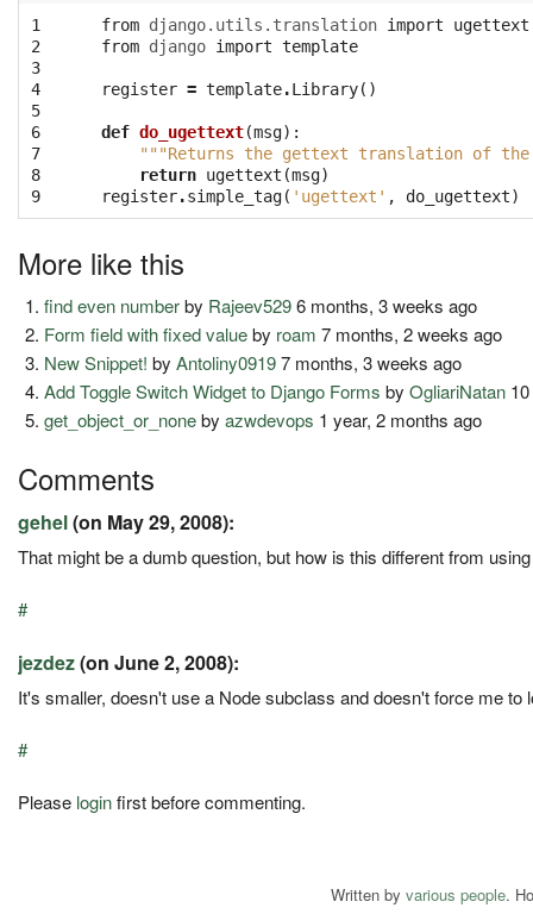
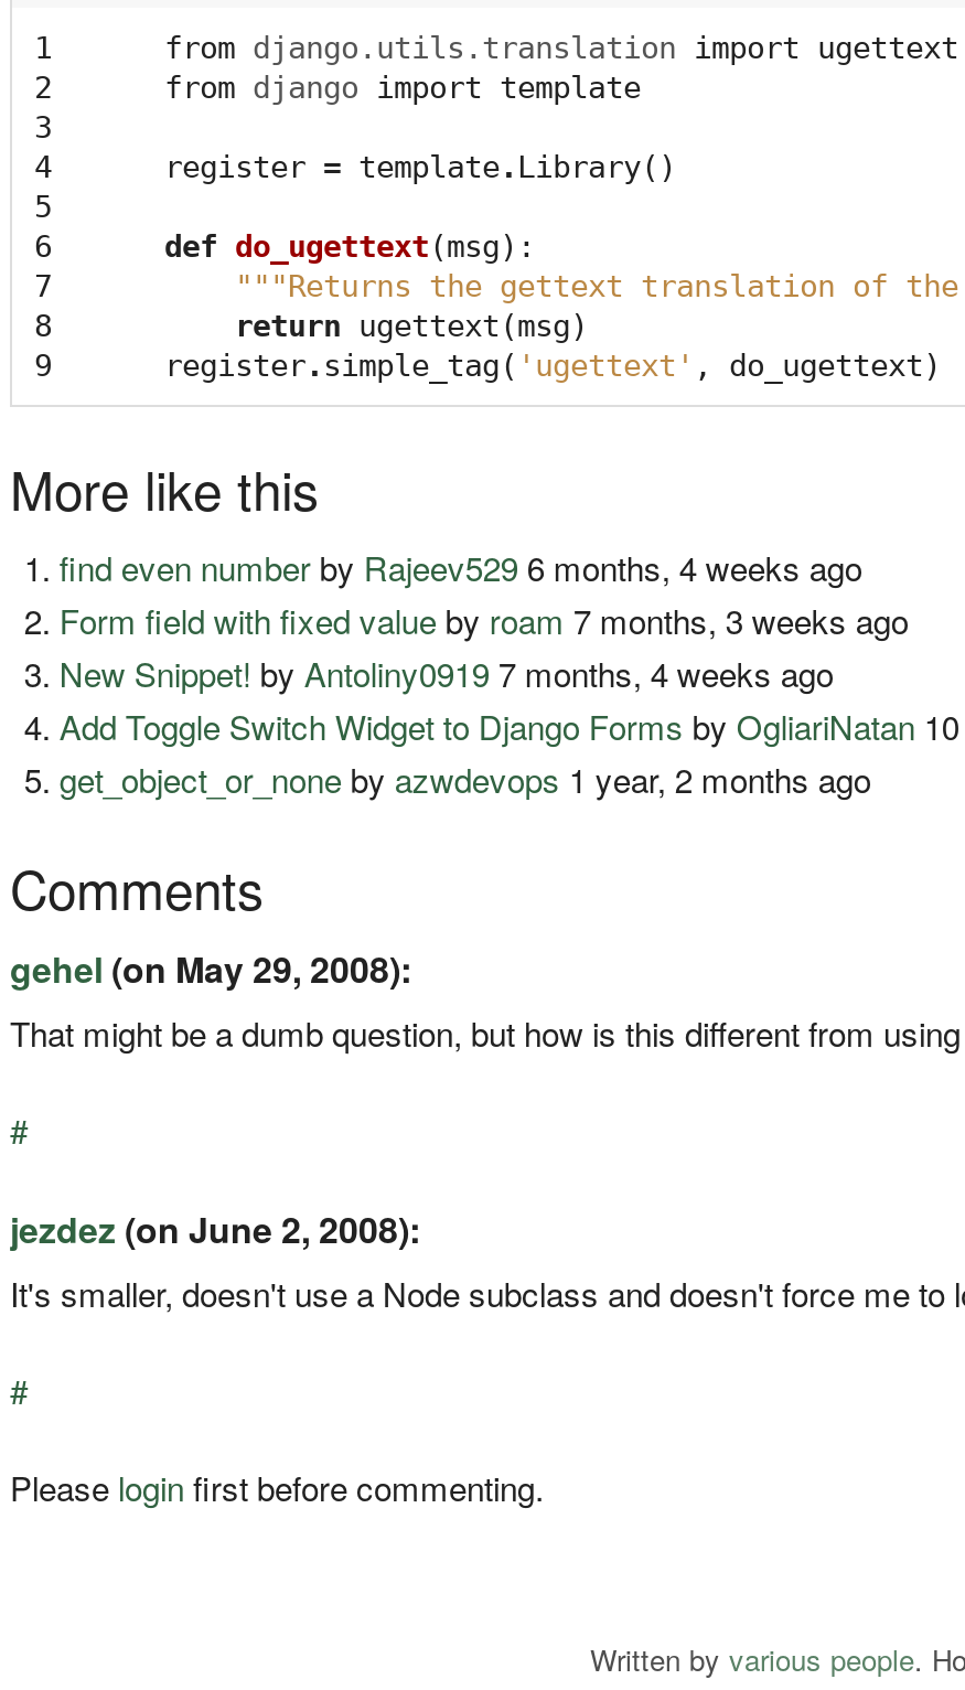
[44,293,478,318] find even number by Rajeev529 6 months, 3 weeks ago -> [59,544,862,591] find even number by Rajeev529 6 months, 4 weeks ago
[44,322,503,347] Form field with fixed value by roam 7 months, 2 weeks ago -> [59,597,909,644] Form field with fixed value by roam 7 months, 3 weeks ago
[44,350,462,375] New Snippet! by Antoliny0919 7 months, 3 weeks ago -> [59,650,834,697] New Snippet! by Antoliny0919 7 months, 4 weeks ago

